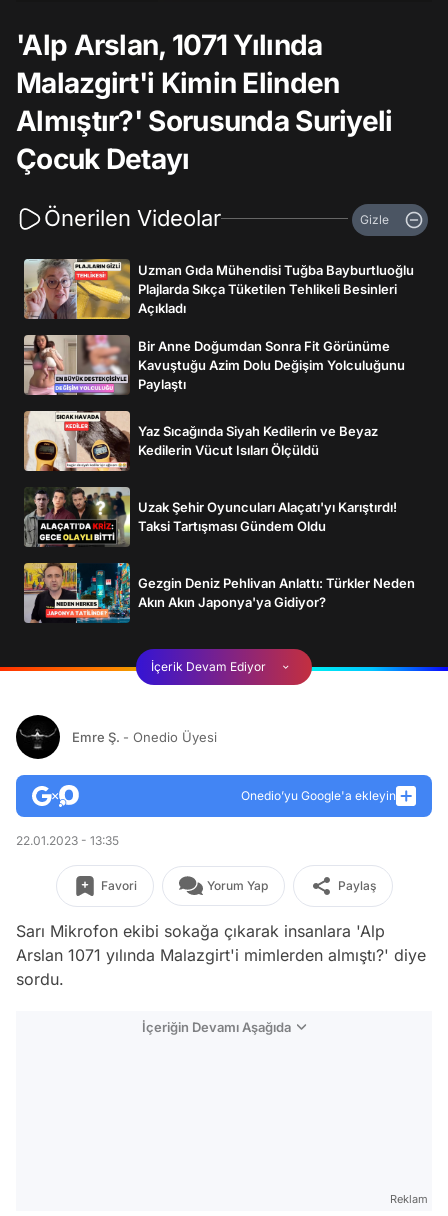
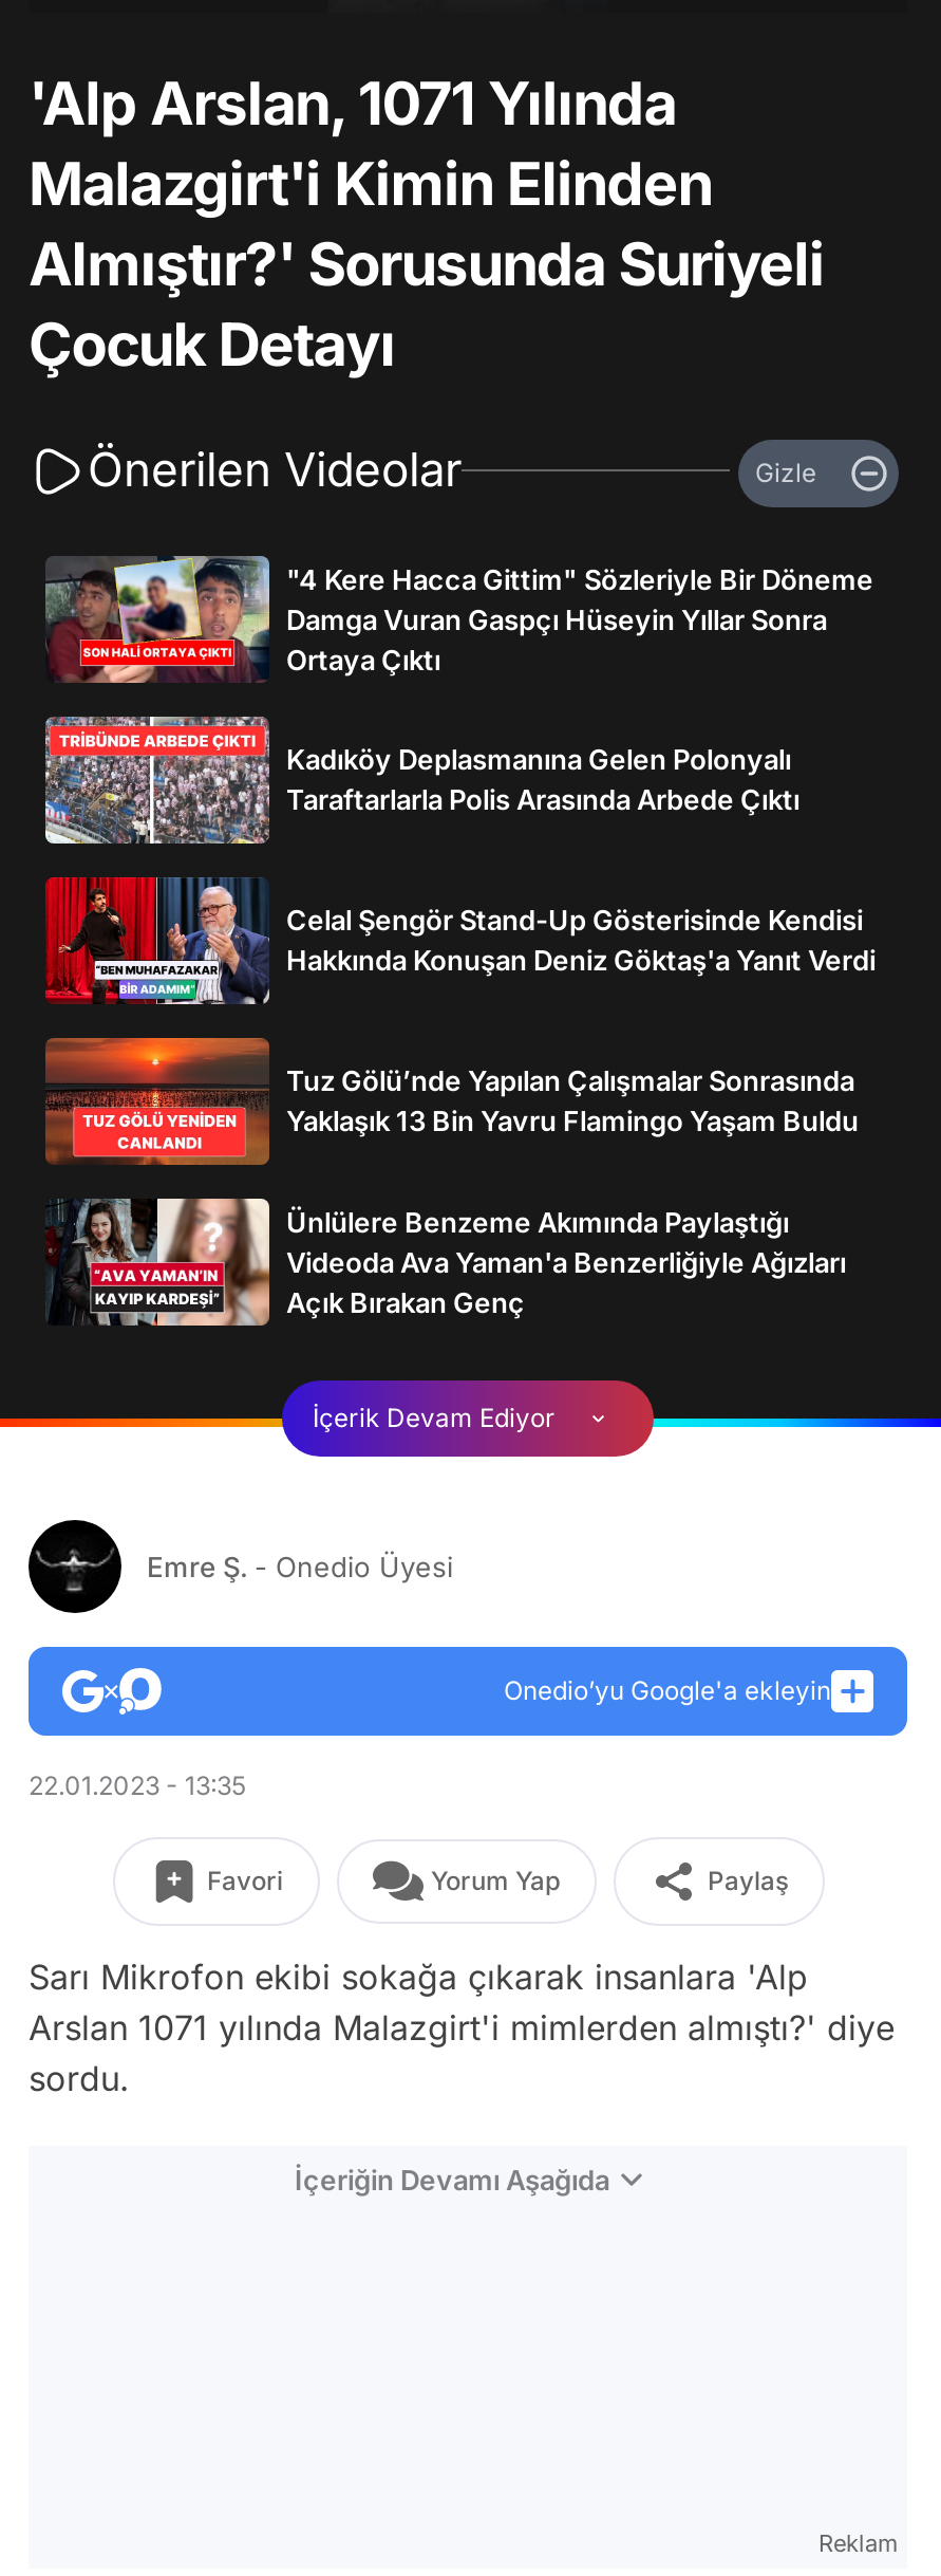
[23,258,414,320] [image] | Uzman Gıda Mühendisi Tuğba Bayburtluoğlu | Plajlarda Sıkça Tüketilen Tehlikeli Besinleri | Açıkladı -> [45,556,873,685] [image] | "4 Kere Hacca Gittim" Sözleriyle Bir Döneme | Damga Vuran Gaspçı Hüseyin Yıllar Sonra | Ortaya Çıktı
[24,335,405,396] [image] | Bir Anne Doğumdan Sonra Fit Görünüme | Kavuştuğu Azim Dolu Değişim Yolculuğunu | Paylaştı -> [43,717,799,844] [image] | Kadıköy Deplasmanına Gelen Polonyalı | Taraftarlarla Polis Arasında Arbede Çıktı
[23,410,378,472] [image] | Yaz Sıcağında Siyah Kedilerin ve Beyaz | Kedilerin Vücut Isıları Ölçüldü -> [43,875,876,1004] [image] | Celal Şengör Stand-Up Gösterisinde Kendisi | Hakkında Konuşan Deniz Göktaş'a Yanıt Verdi
[24,486,397,548] [image] | Uzak Şehir Oyuncuları Alaçatı'yı Karıştırdı! | Taksi Tartışması Gündem Oldu -> [45,1036,859,1167] [image] | Tuz Gölü’nde Yapılan Çalışmalar Sonrasında | Yaklaşık 13 Bin Yavru Flamingo Yaşam Buldu
[23,562,415,624] [image] | Gezgin Deniz Pehlivan Anlattı: Türkler Neden | Akın Akın Japonya'ya Gidiyor? -> [45,1197,846,1328] [image] | Ünlülere Benzeme Akımında Paylaştığı | Videoda Ava Yaman'a Benzerliğiyle Ağızları | Açık Bırakan Genç

